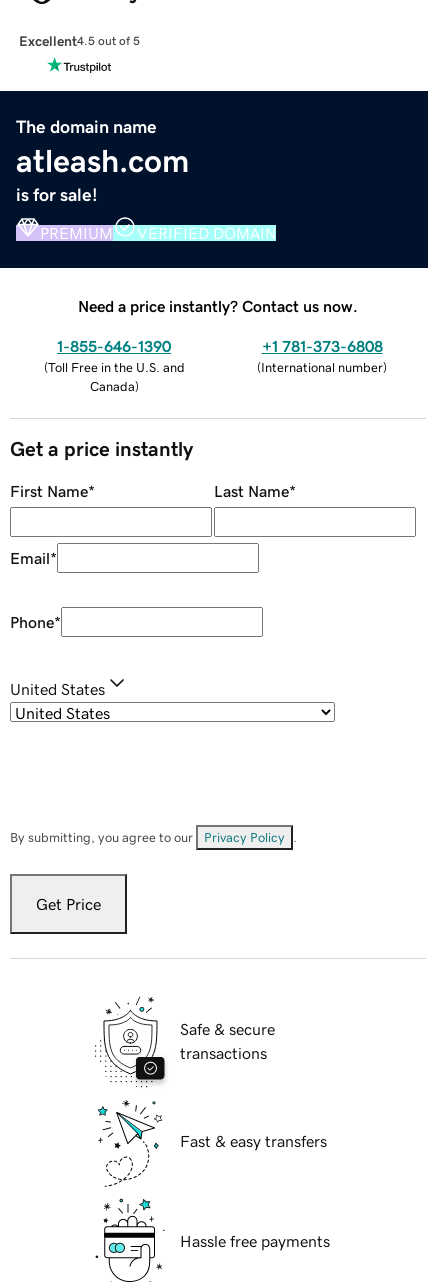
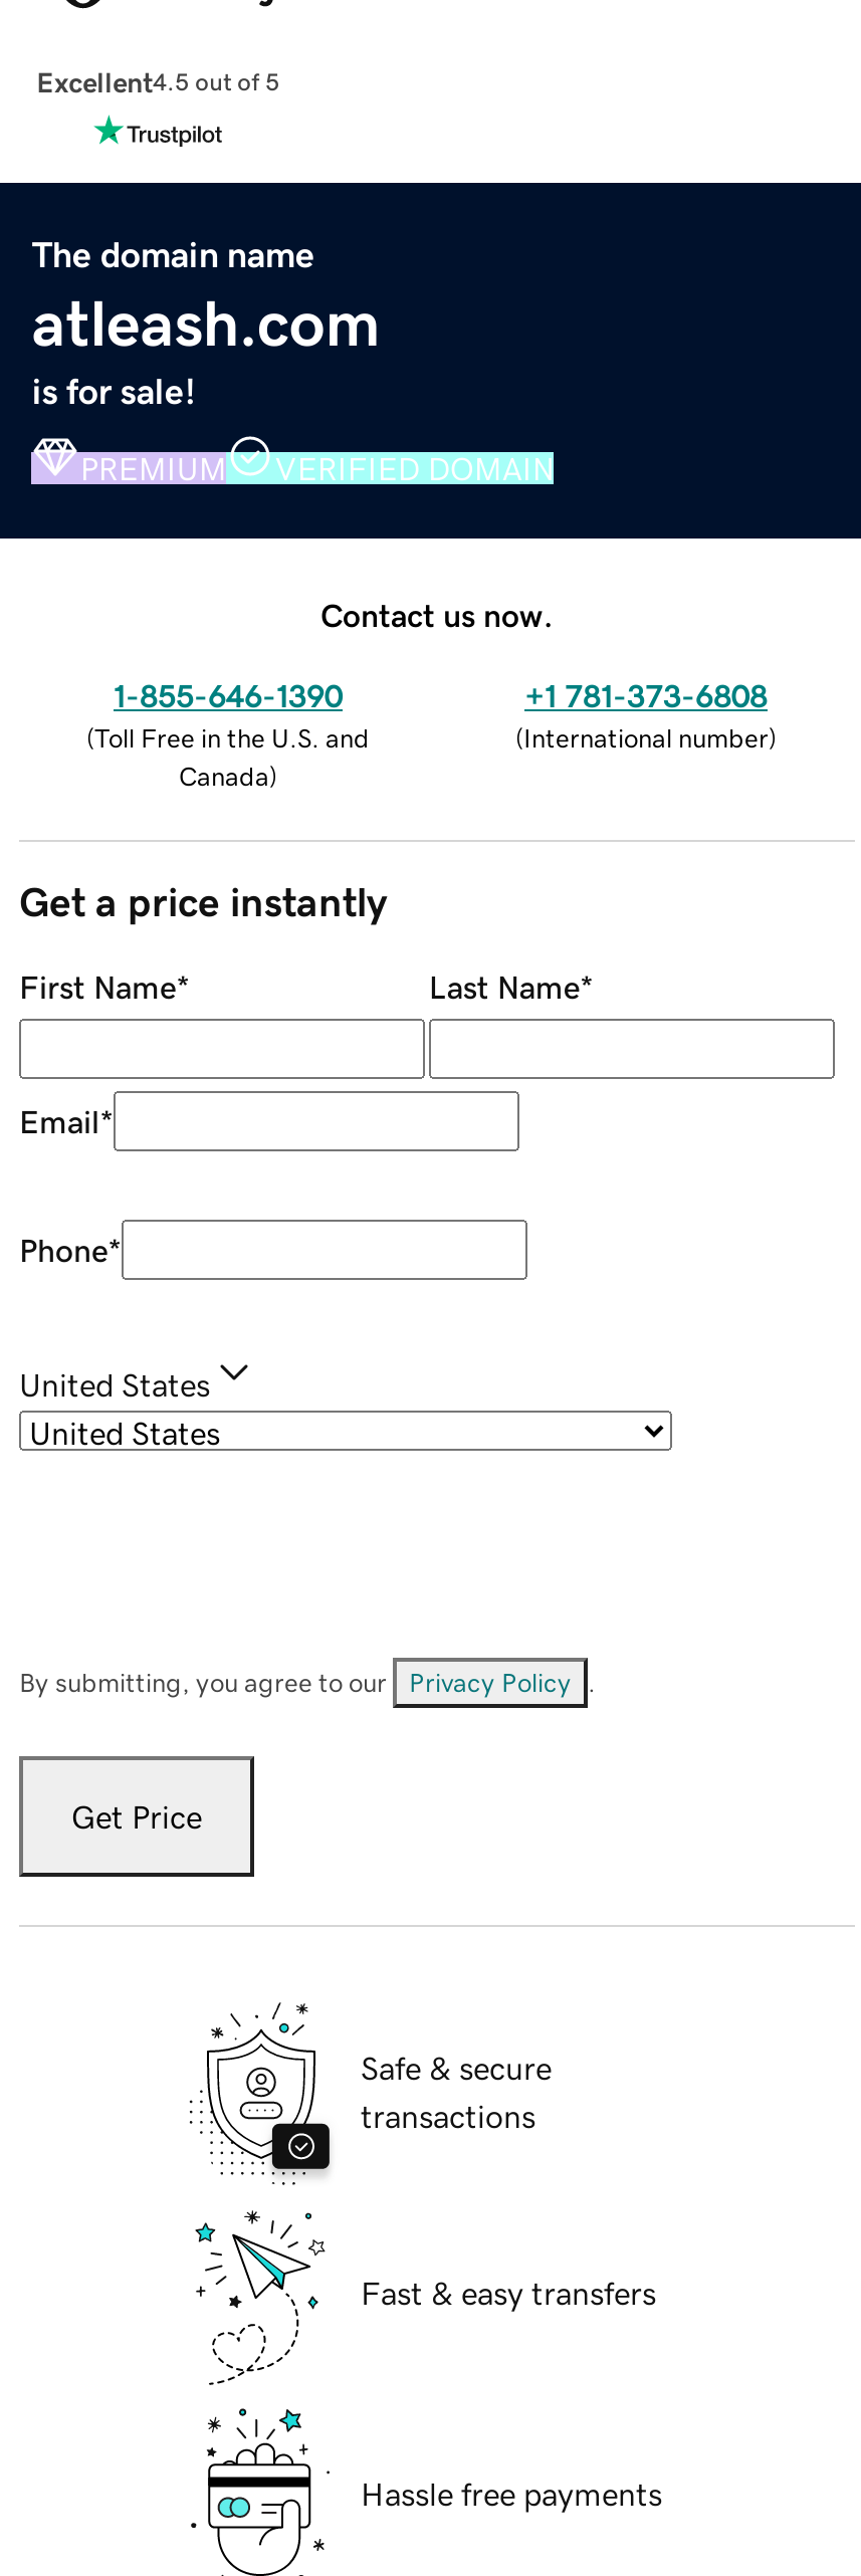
[78,298,358,314] Need a price instantly? Contact us now. -> [320,598,554,630] Contact us now.

